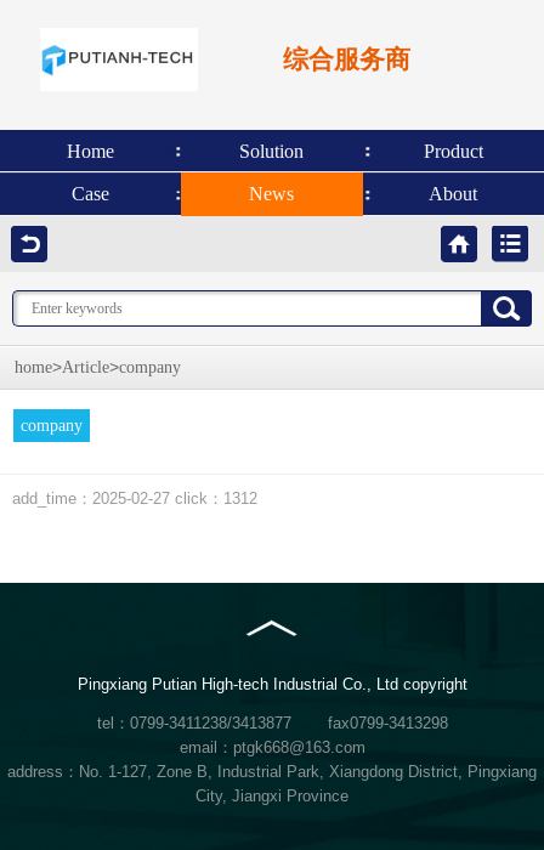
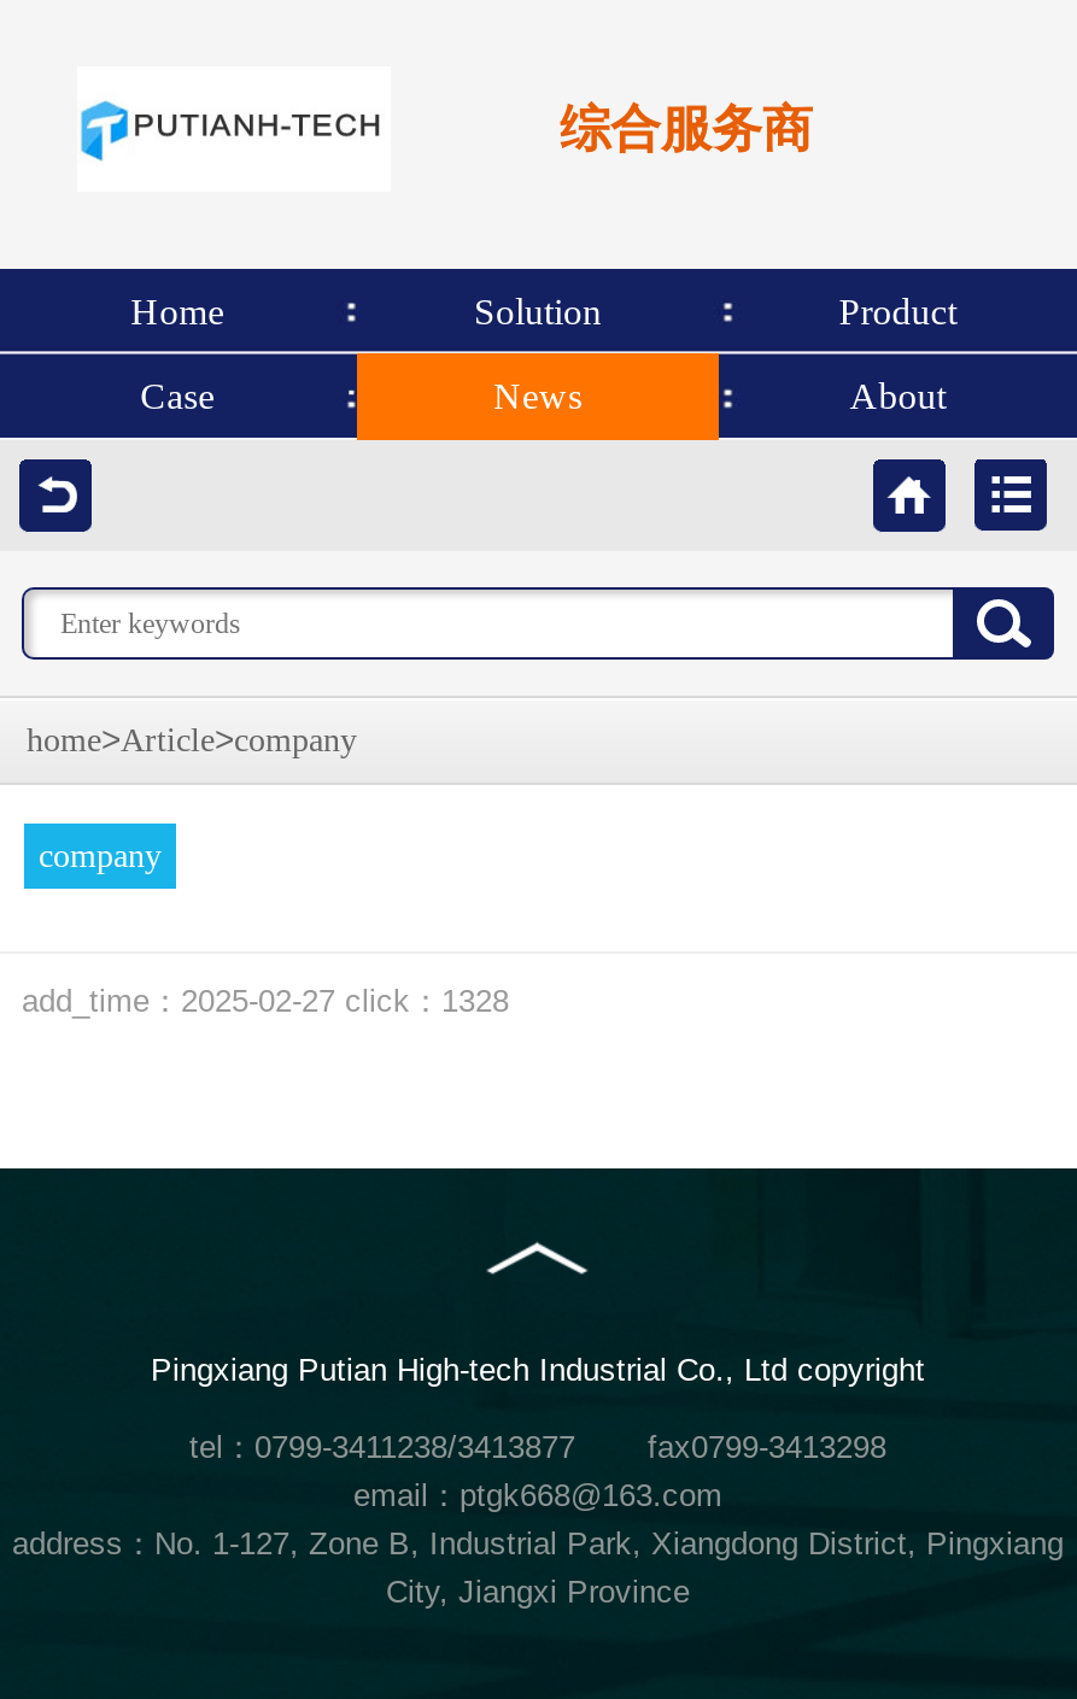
[12,489,257,507] add_time：2025-02-27 click：1312 -> [22,982,509,1018] add_time：2025-02-27 click：1328

